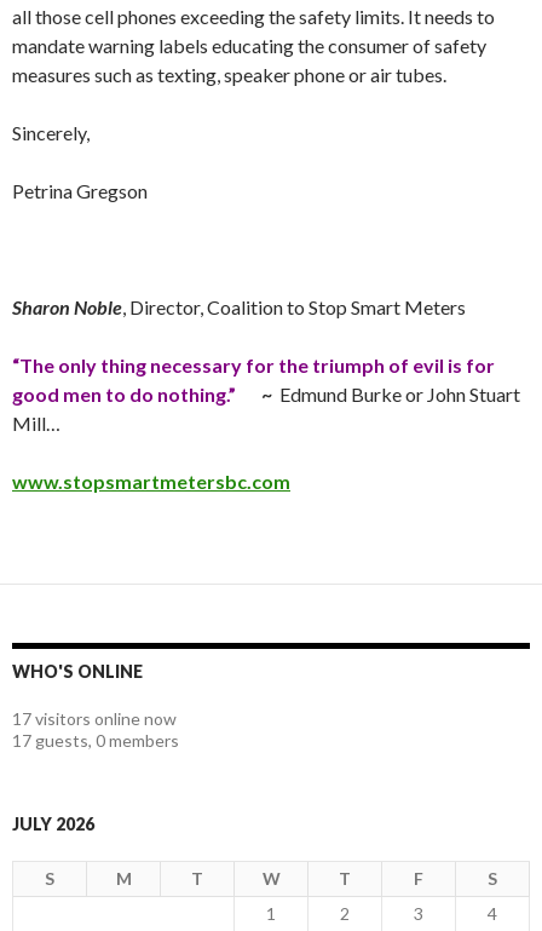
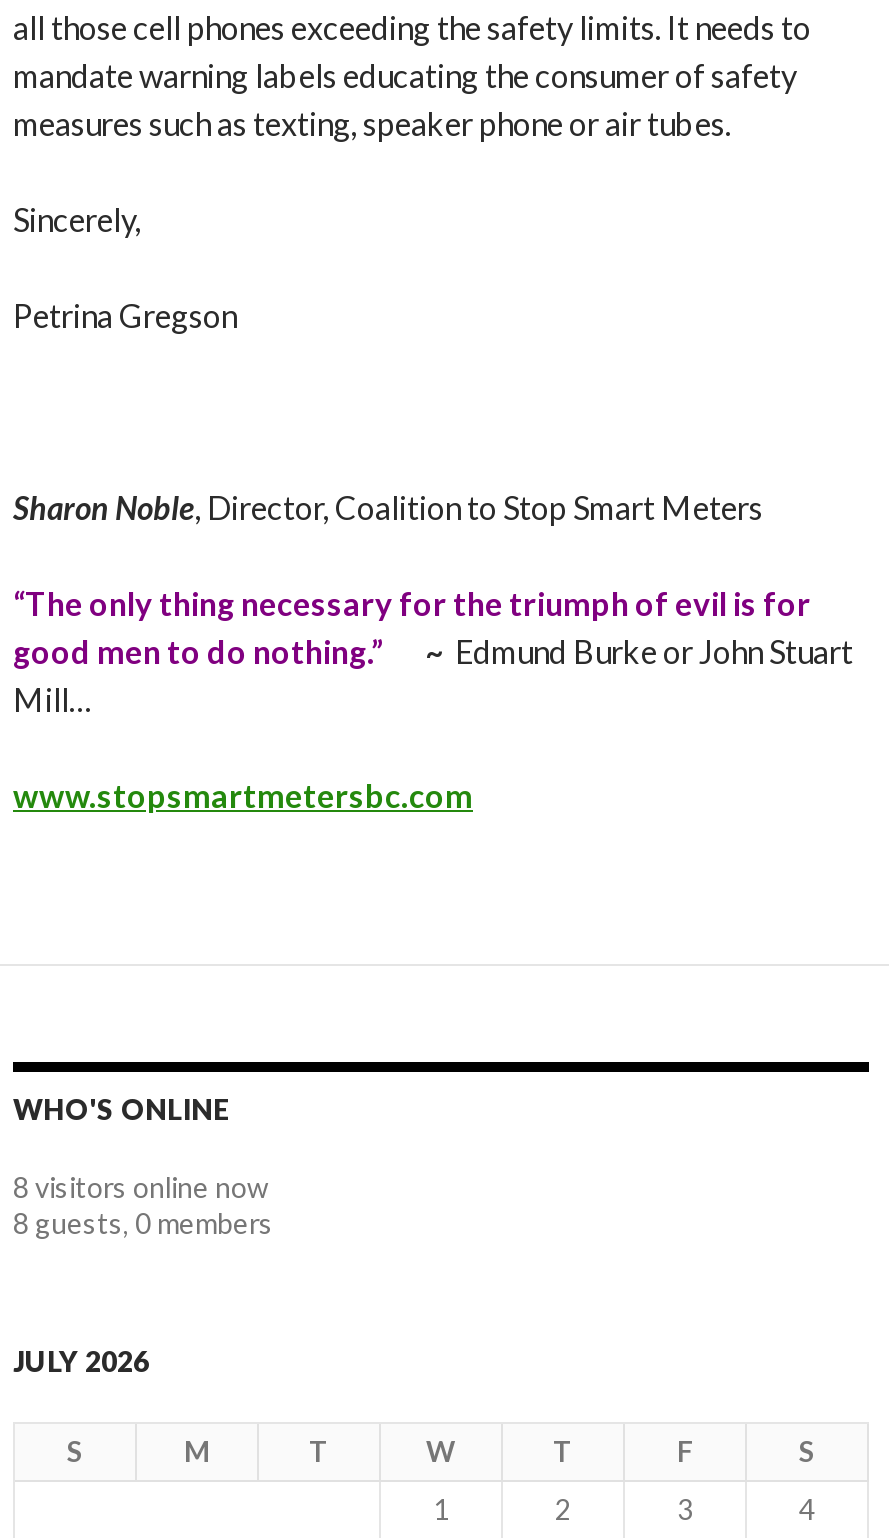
[12,708,177,728] 17 visitors online now -> [13,1169,269,1203] 8 visitors online now
[12,730,179,750] 17 guests, 0 members -> [13,1205,273,1239] 8 guests, 0 members

